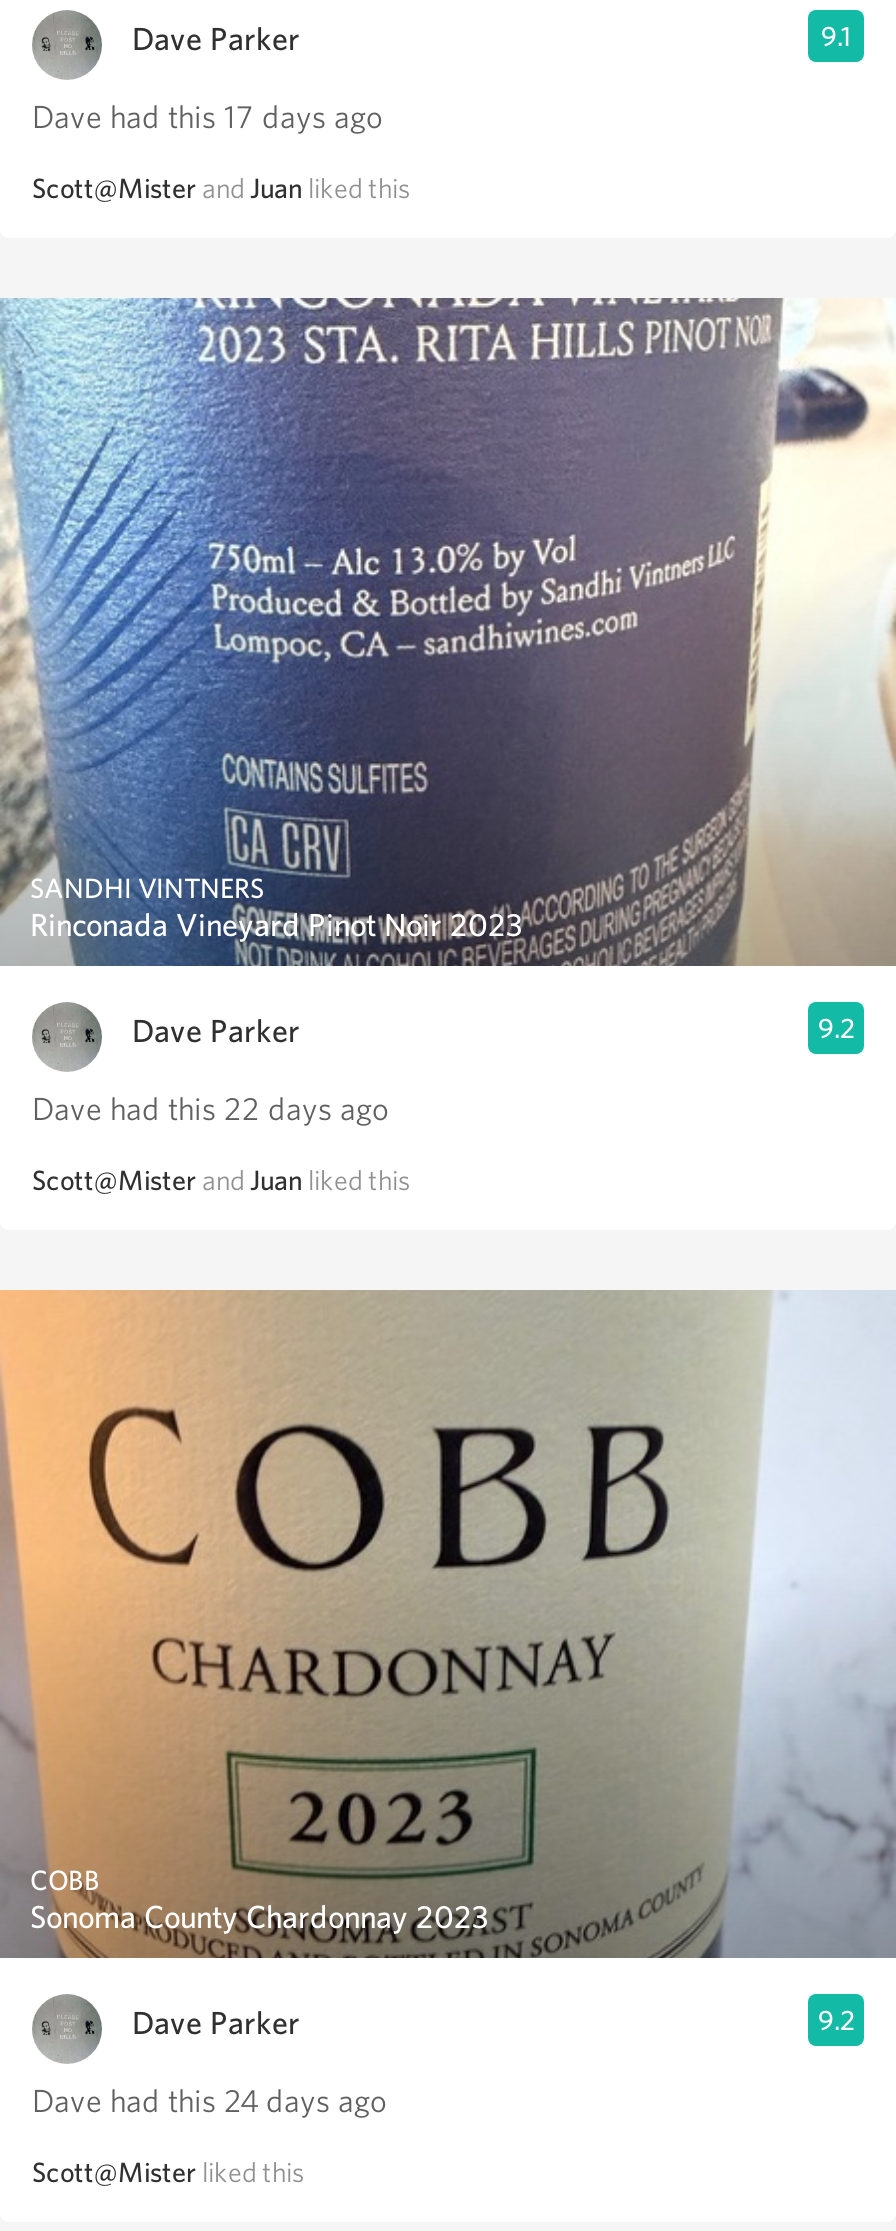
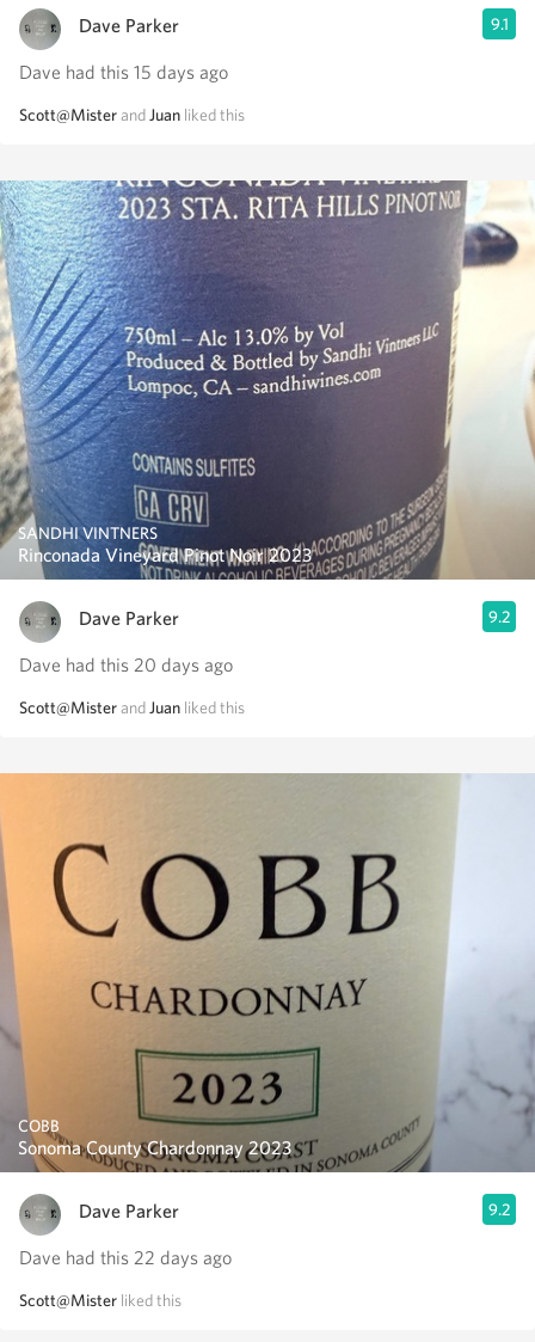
[32,98,382,136] Dave had this 17 days ago -> [19,61,228,84] Dave had this 15 days ago
none -> [19,654,233,676] Dave had this 20 days ago
moved [32,1090,388,1128] -> [19,1246,232,1269]: Dave had this 22 days ago
[32,2082,386,2120] Dave had this 24 days ago -> none

